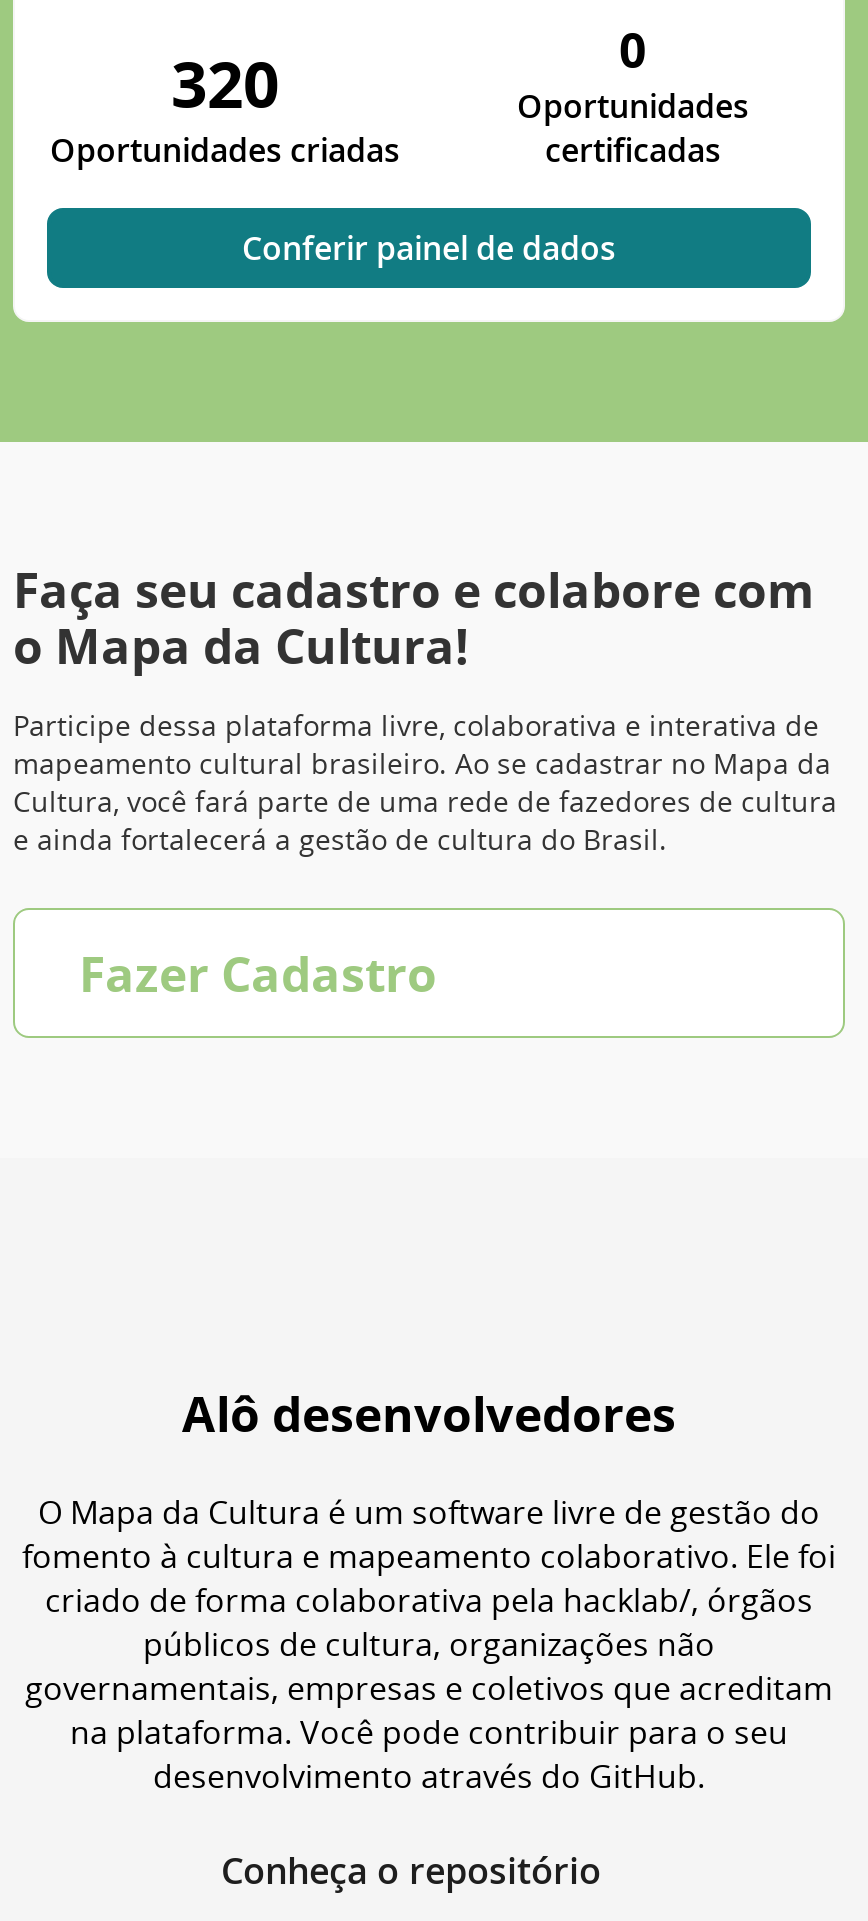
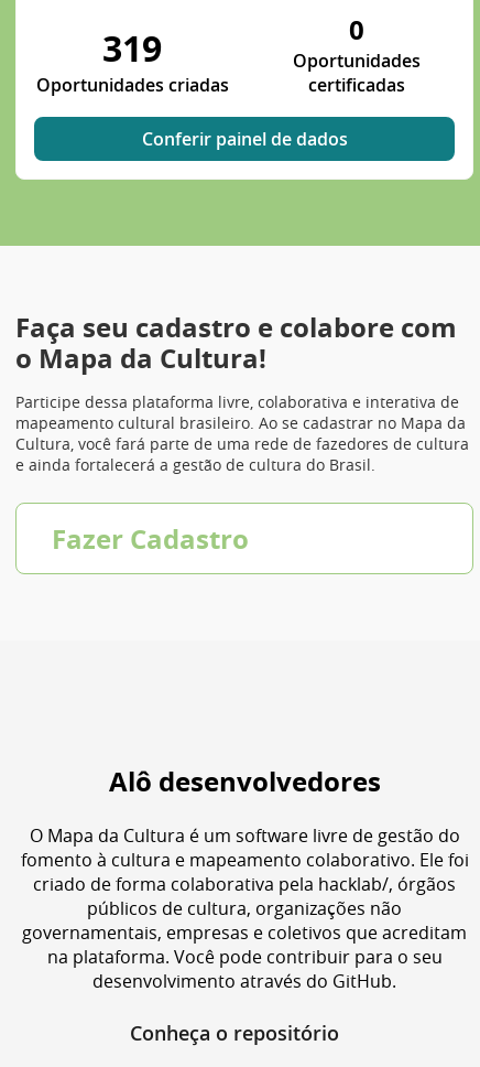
[171,40,279,128] 320 -> [102,24,162,73] 319

